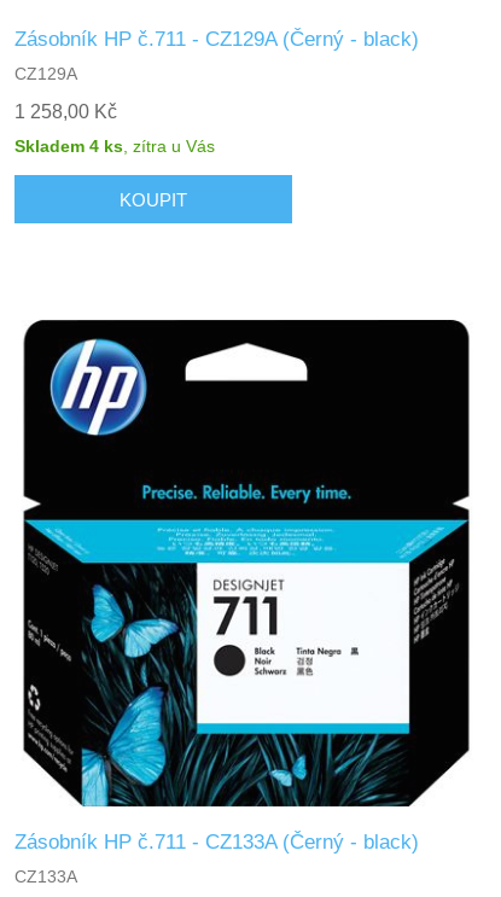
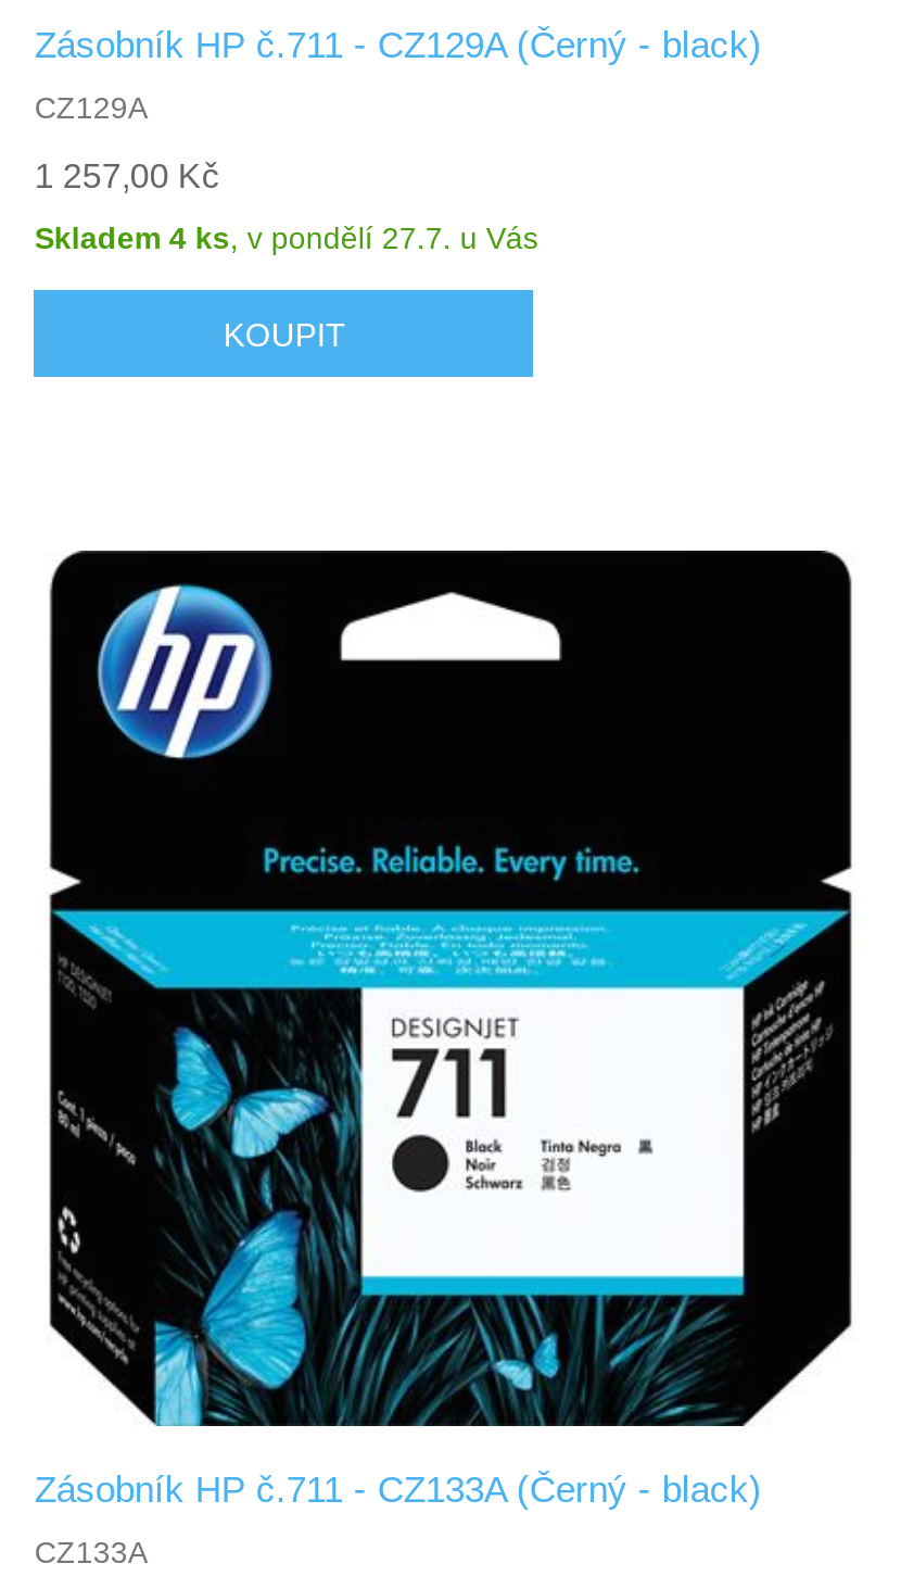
[15,102,118,122] 1 258,00 Kč -> [35,158,219,195] 1 257,00 Kč
[15,137,215,156] Skladem 4 ks, zítra u Vás -> [35,221,538,256] Skladem 4 ks, v pondělí 27.7. u Vás

